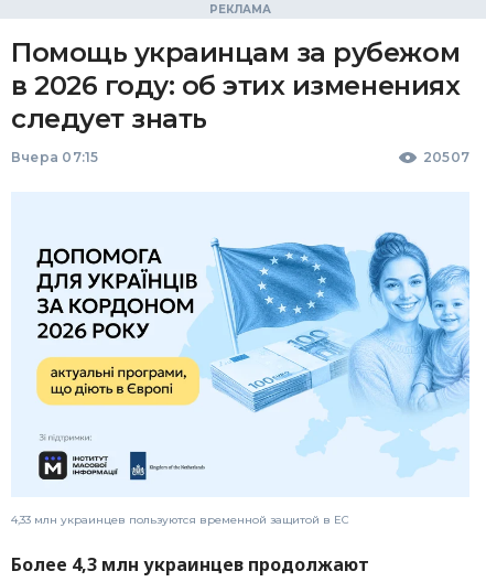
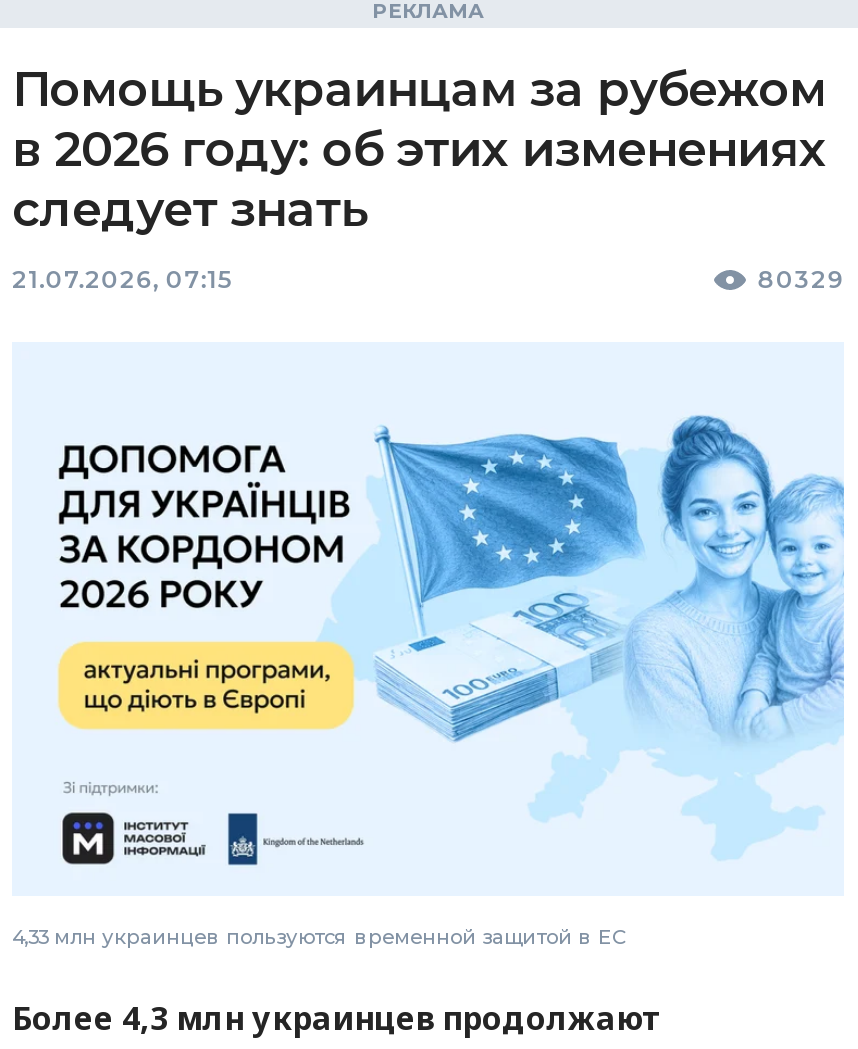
[11,149,469,165] Вчера 07:15 | 20507 -> [12,264,844,294] 21.07.2026, 07:15 | 80329

